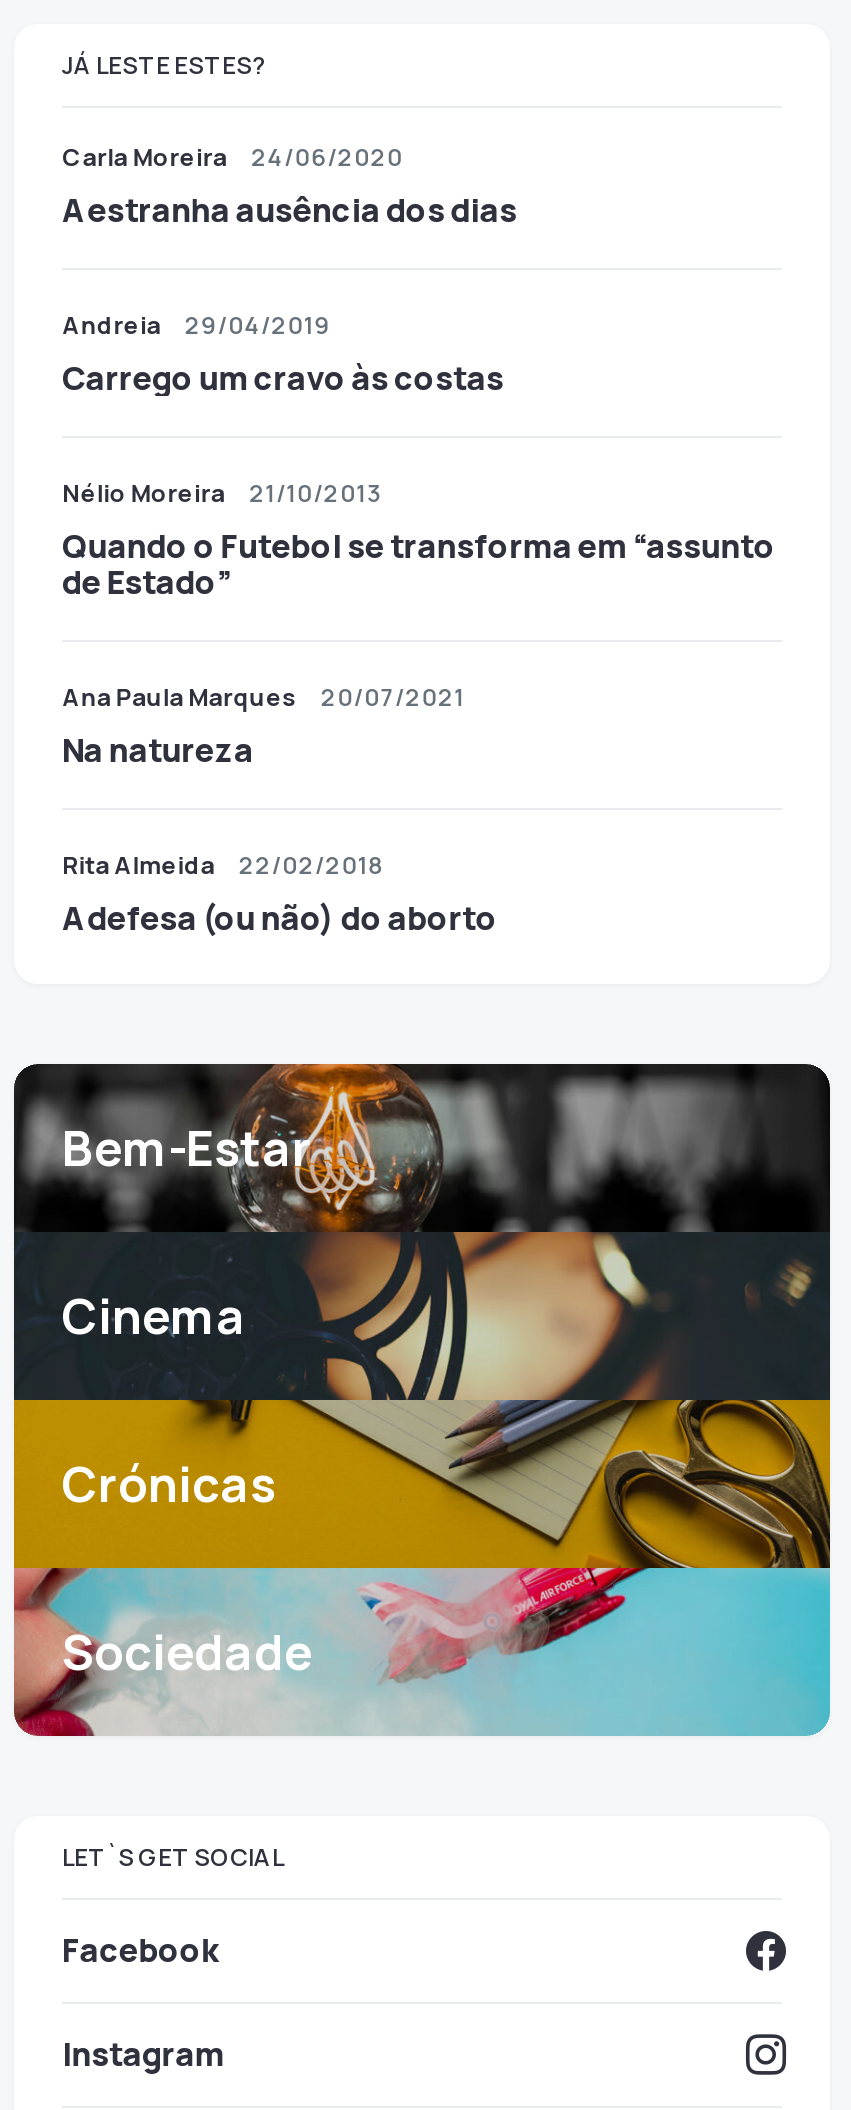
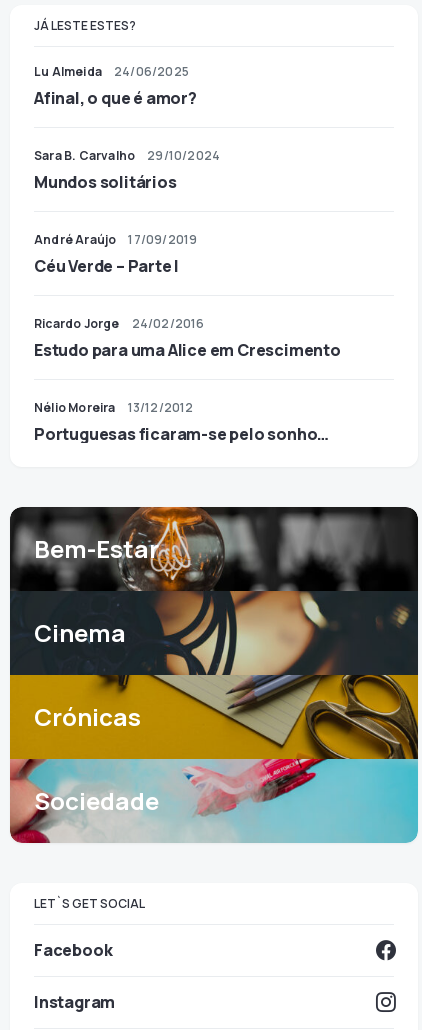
[62,140,517,400] Carla Moreira | 24/06/2020 | A estranha ausência dos dias | Andreia | 29/04/2019 | Carrego um cravo às costas -> [34,63,341,361] Lu Almeida | 24/06/2025 | Afinal, o que é amor? | Sara B. Carvalho | 29/10/2024 | Mundos solitários | André Araújo | 17/09/2019 | Céu Verde – Parte I | Ricardo Jorge | 24/02/2016 | Estudo para uma Alice em Crescimento
[62,476,775,940] 21/10/2013 | Quando o Futebol se transforma em “assunto | de Estado” | Ana Paula Marques | 20/07/2021 | Na natureza | Rita Almeida | 22/02/2018 | A defesa (ou não) do aborto -> [34,399,329,445] 13/12/2012 | Portuguesas ficaram-se pelo sonho…
moved [62,476,225,510] -> [34,399,116,416]: Nélio Moreira

